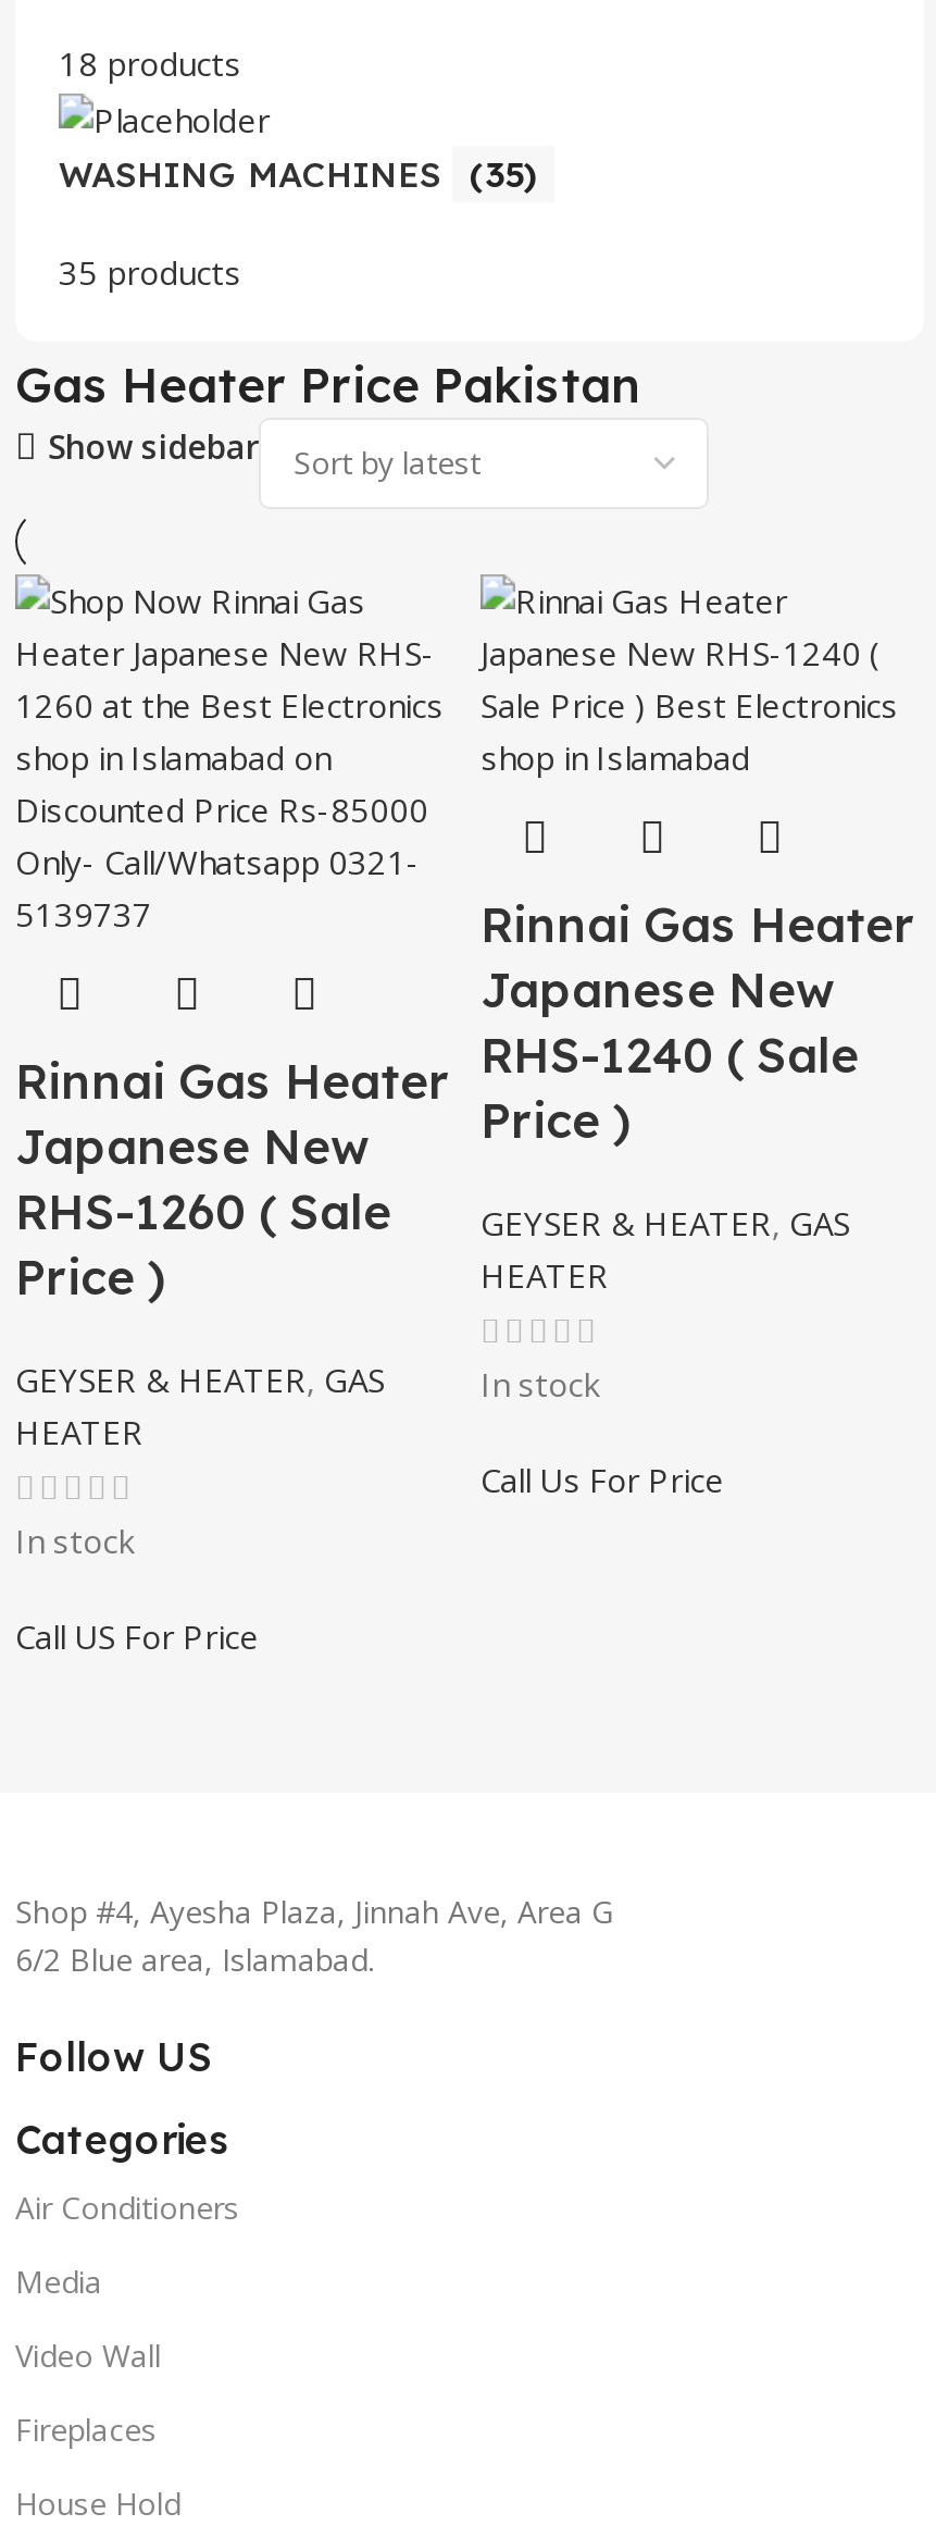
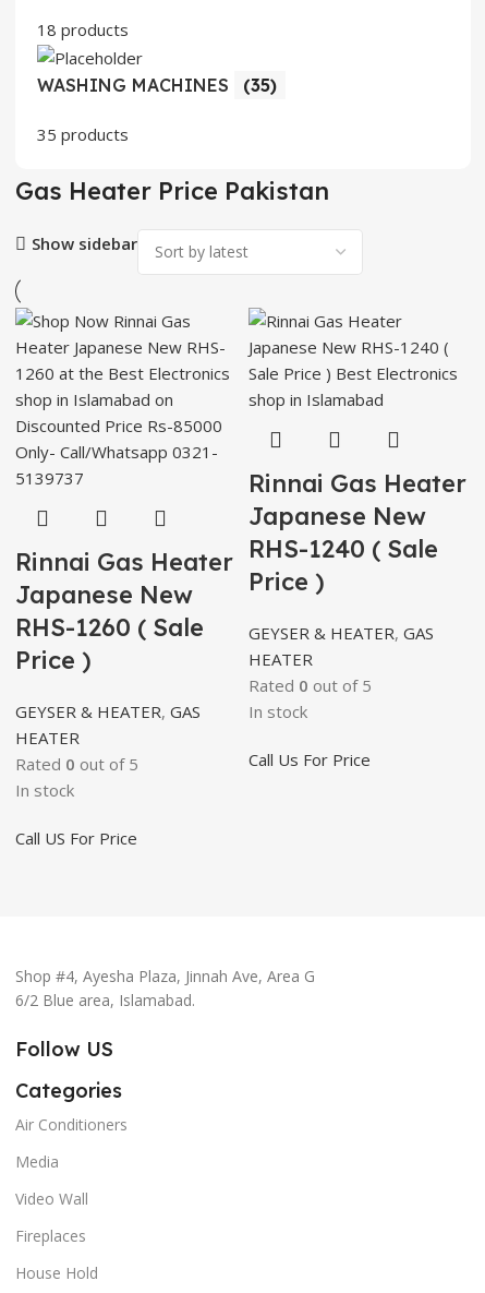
none -> [248,674,372,696] Rated 0 out of 5
none -> [15,753,138,774] Rated 0 out of 5

